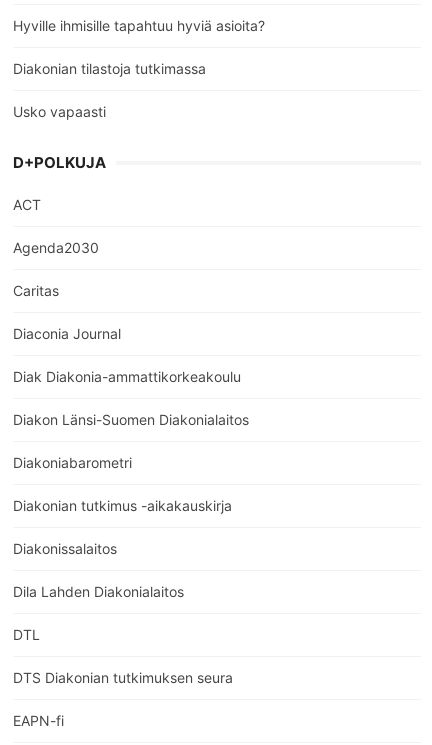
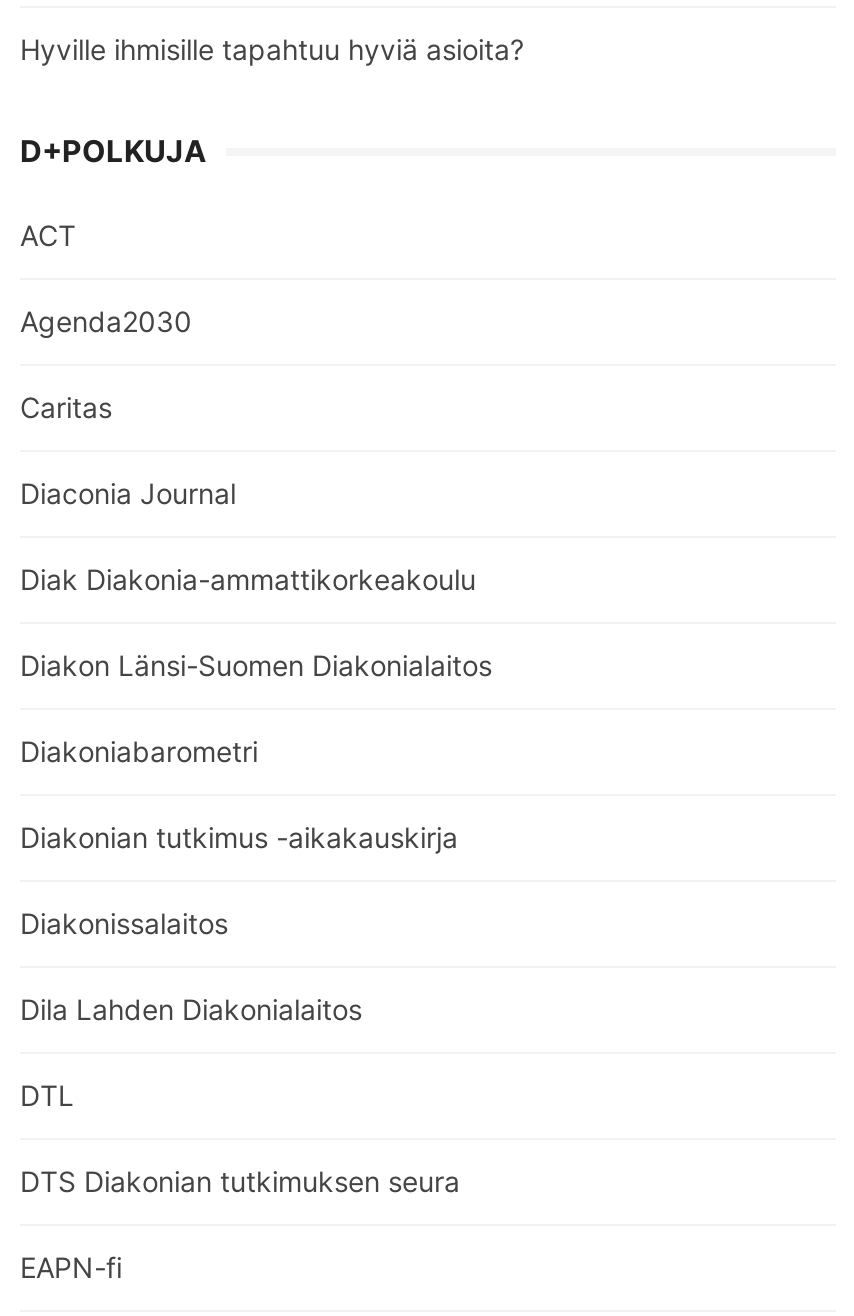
[13,60,206,120] Diakonian tilastoja tutkimassa | Usko vapaasti -> none

